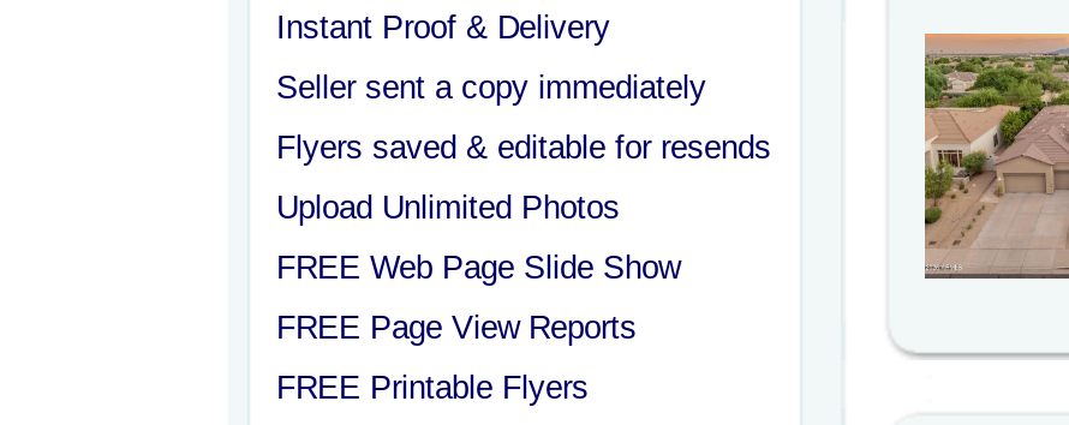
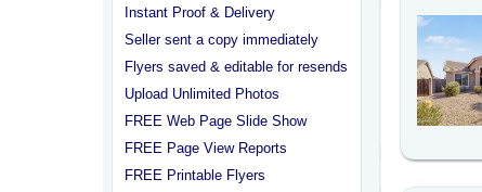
[922,31,1062,281] [image] -> [416,14,479,127] [image]

